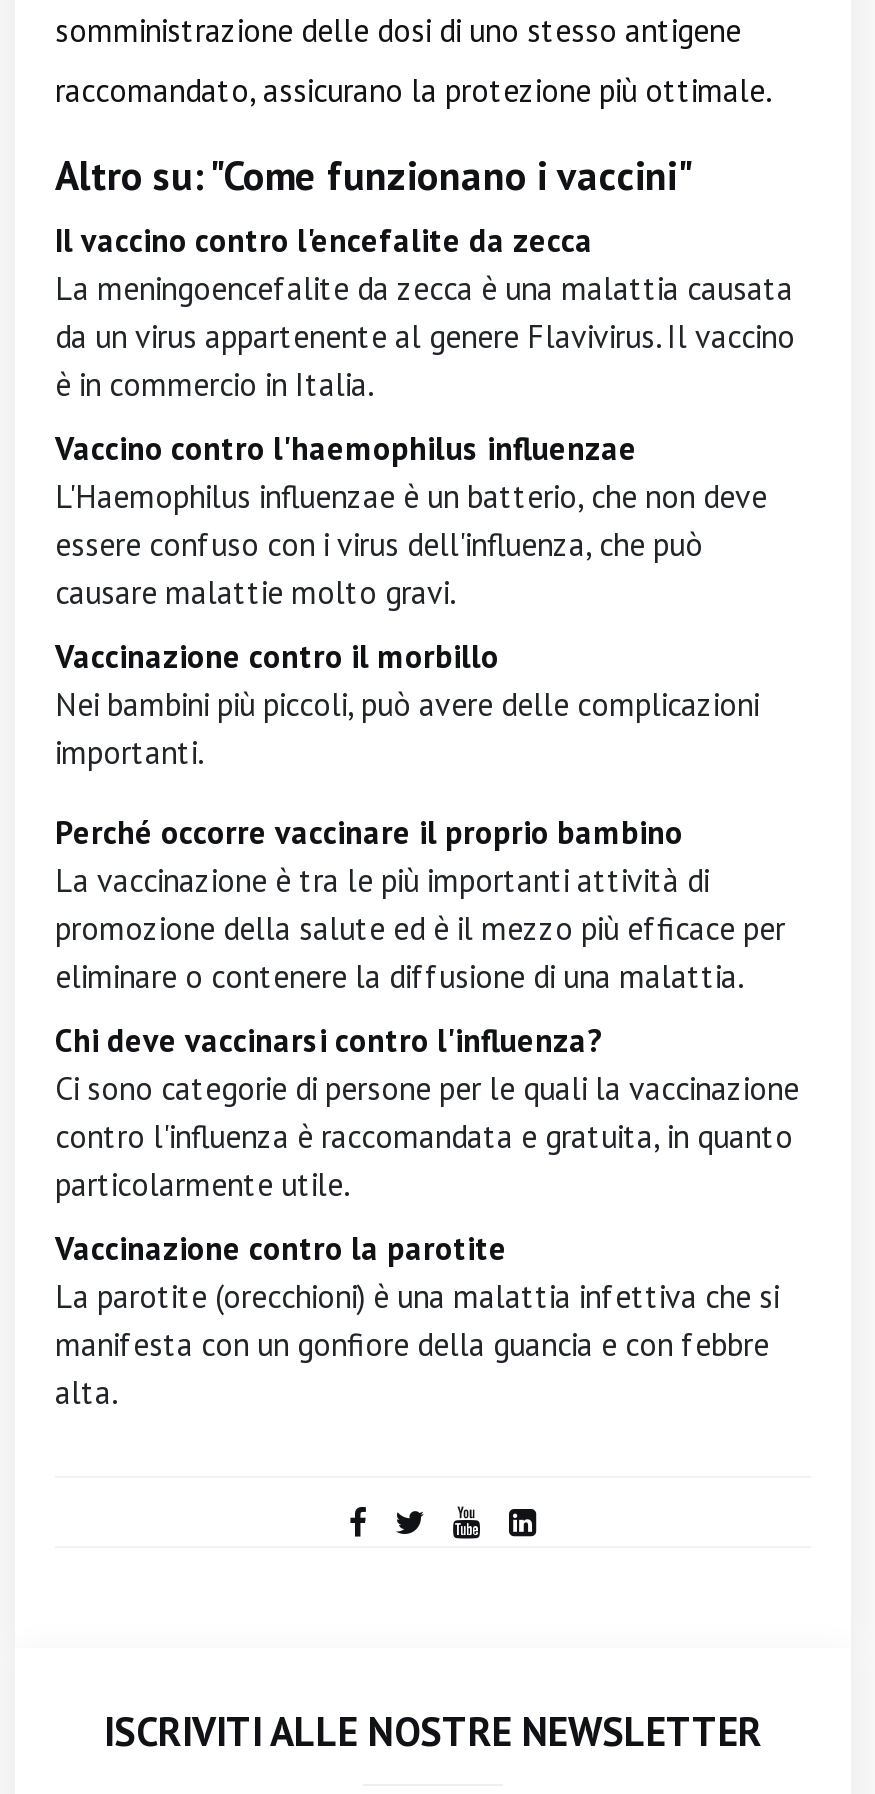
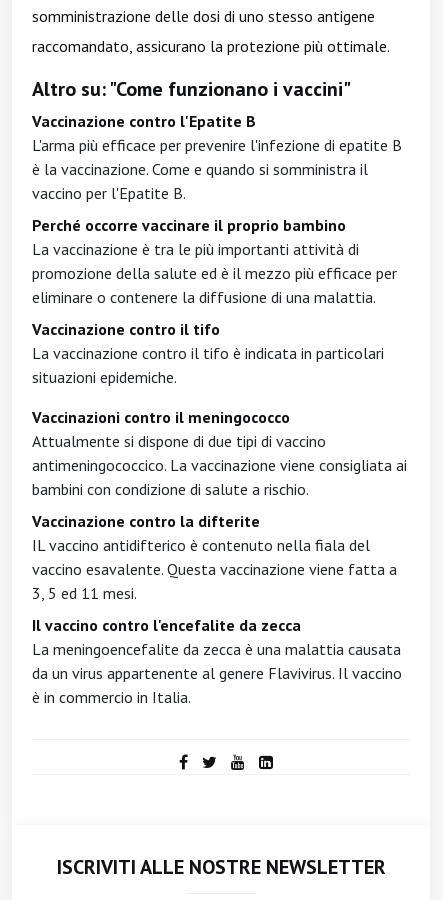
moved [55,220,795,404] -> [32,615,402,707]: Il vaccino contro l'encefalite da zecca | La meningoencefalite da zecca è una malattia causata | da un virus appartenente al genere Flavivirus. Il vaccino | è in commercio in Italia.
[55,428,767,772] Vaccino contro l'haemophilus influenzae | L'Haemophilus influenzae è un batterio, che non deve | essere confuso con i virus dell'influenza, che può | causare malattie molto gravi. | Vaccinazione contro il morbillo | Nei bambini più piccoli, può avere delle complicazioni | importanti. -> [32,111,402,203] Vaccinazione contro l'Epatite B | L'arma più efficace per prevenire l'infezione di epatite B | è la vaccinazione. Come e quando si somministra il | vaccino per l'Epatite B.
moved [55,812,785,996] -> [32,215,397,307]: Perché occorre vaccinare il proprio bambino | La vaccinazione è tra le più importanti attività di | promozione della salute ed è il mezzo più efficace per | eliminare o contenere la diffusione di una malattia.
[55,1020,799,1412] Chi deve vaccinarsi contro l'influenza? | Ci sono categorie di persone per le quali la vaccinazione | contro l'influenza è raccomandata e gratuita, in quanto | particolarmente utile. | Vaccinazione contro la parotite | La parotite (orecchioni) è una malattia infettiva che si | manifesta con un gonfiore della guancia e con febbre | alta. -> [32,319,407,603] Vaccinazione contro il tifo | La vaccinazione contro il tifo è indicata in particolari | situazioni epidemiche. | Vaccinazioni contro il meningococco | Attualmente si dispone di due tipi di vaccino | antimeningococcico. La vaccinazione viene consigliata ai | bambini con condizione di salute a rischio. | Vaccinazione contro la difterite | IL vaccino antidifterico è contenuto nella fiala del | vaccino esavalente. Questa vaccinazione viene fatta a | 3, 5 ed 11 mesi.

